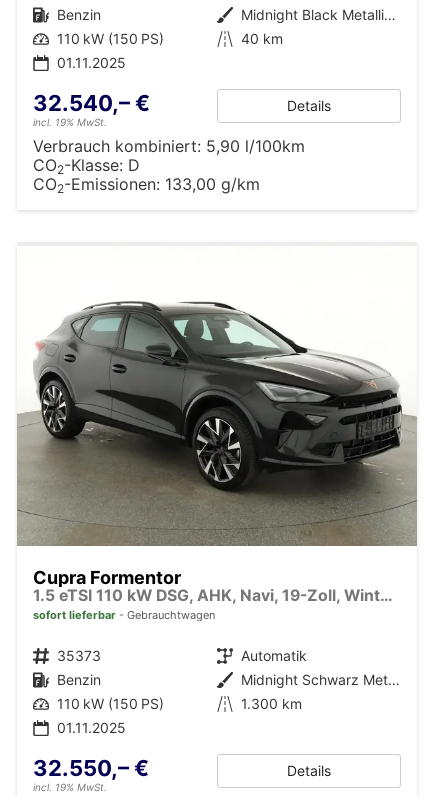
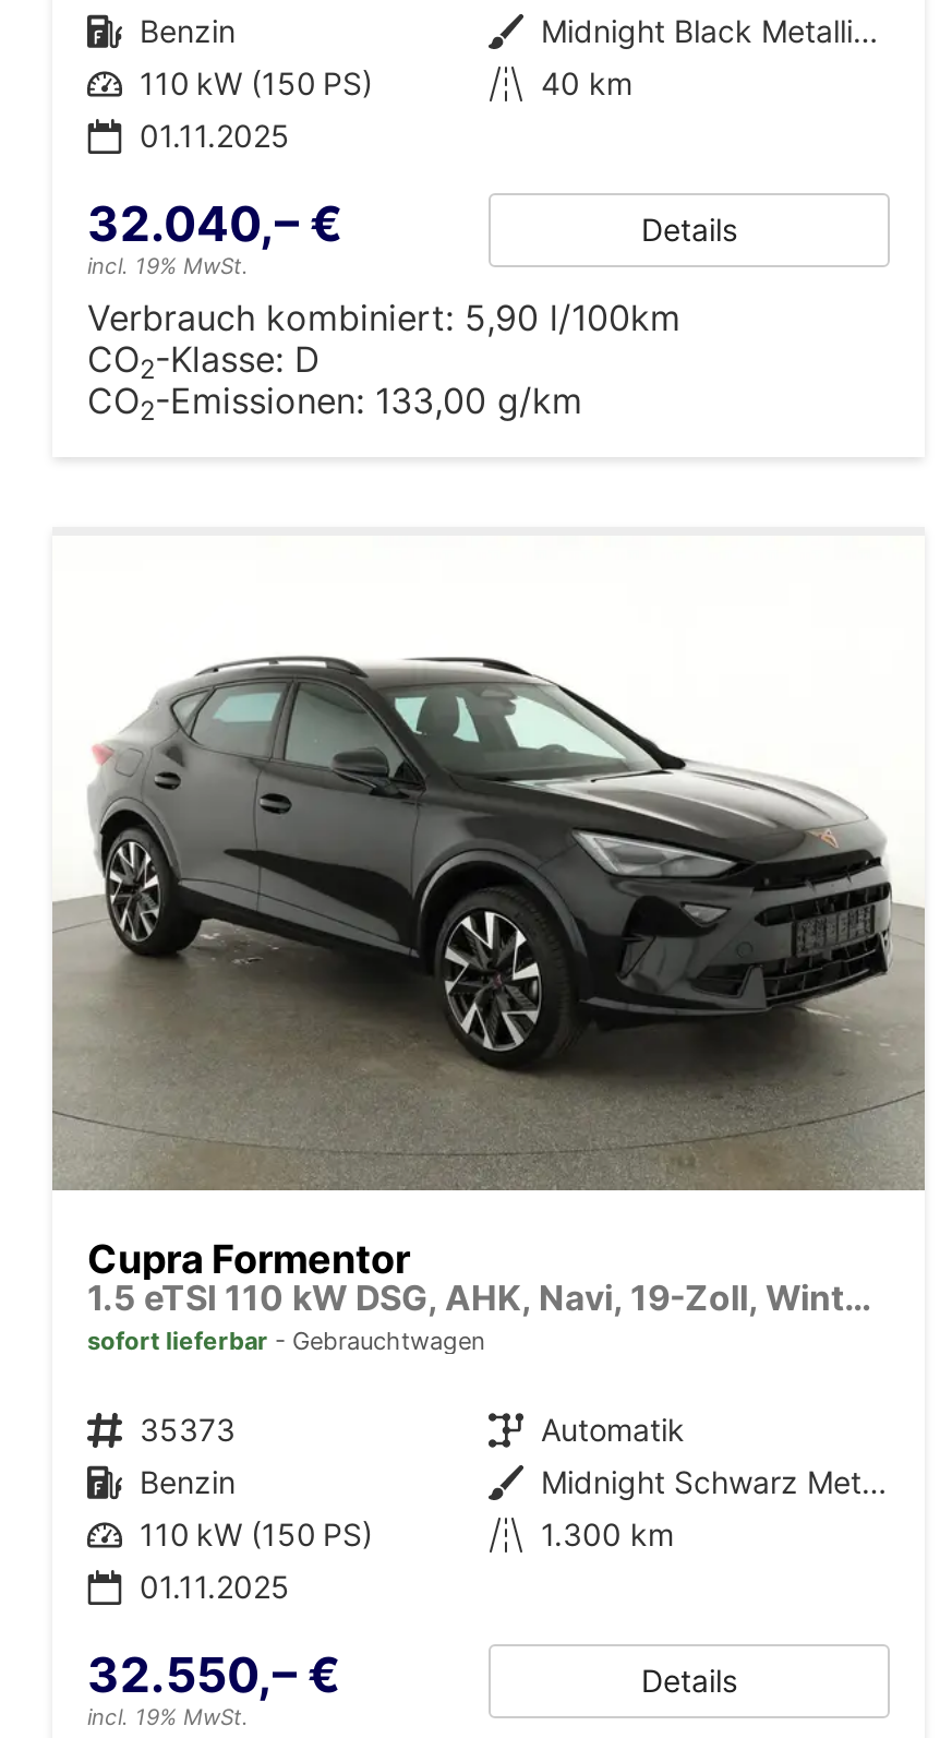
[33,90,150,116] 32.540,– € -> [87,194,342,251] 32.040,– €

